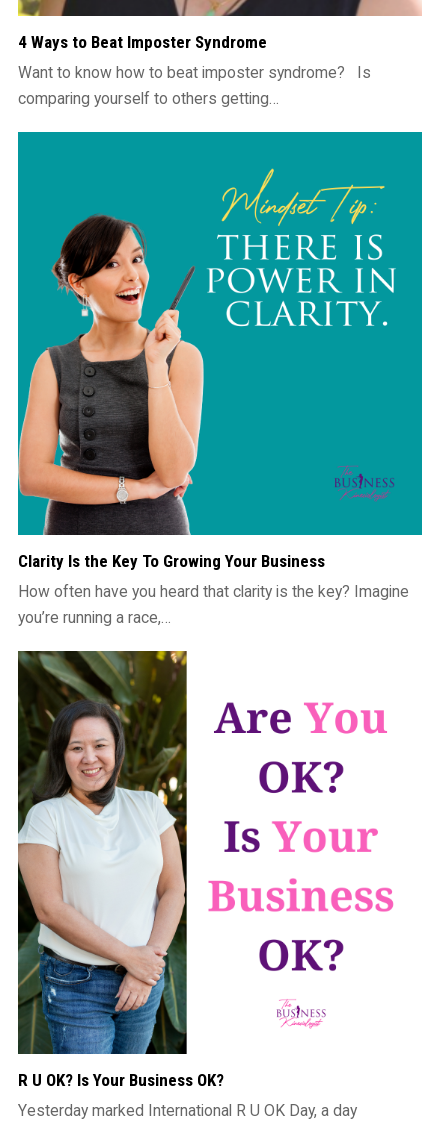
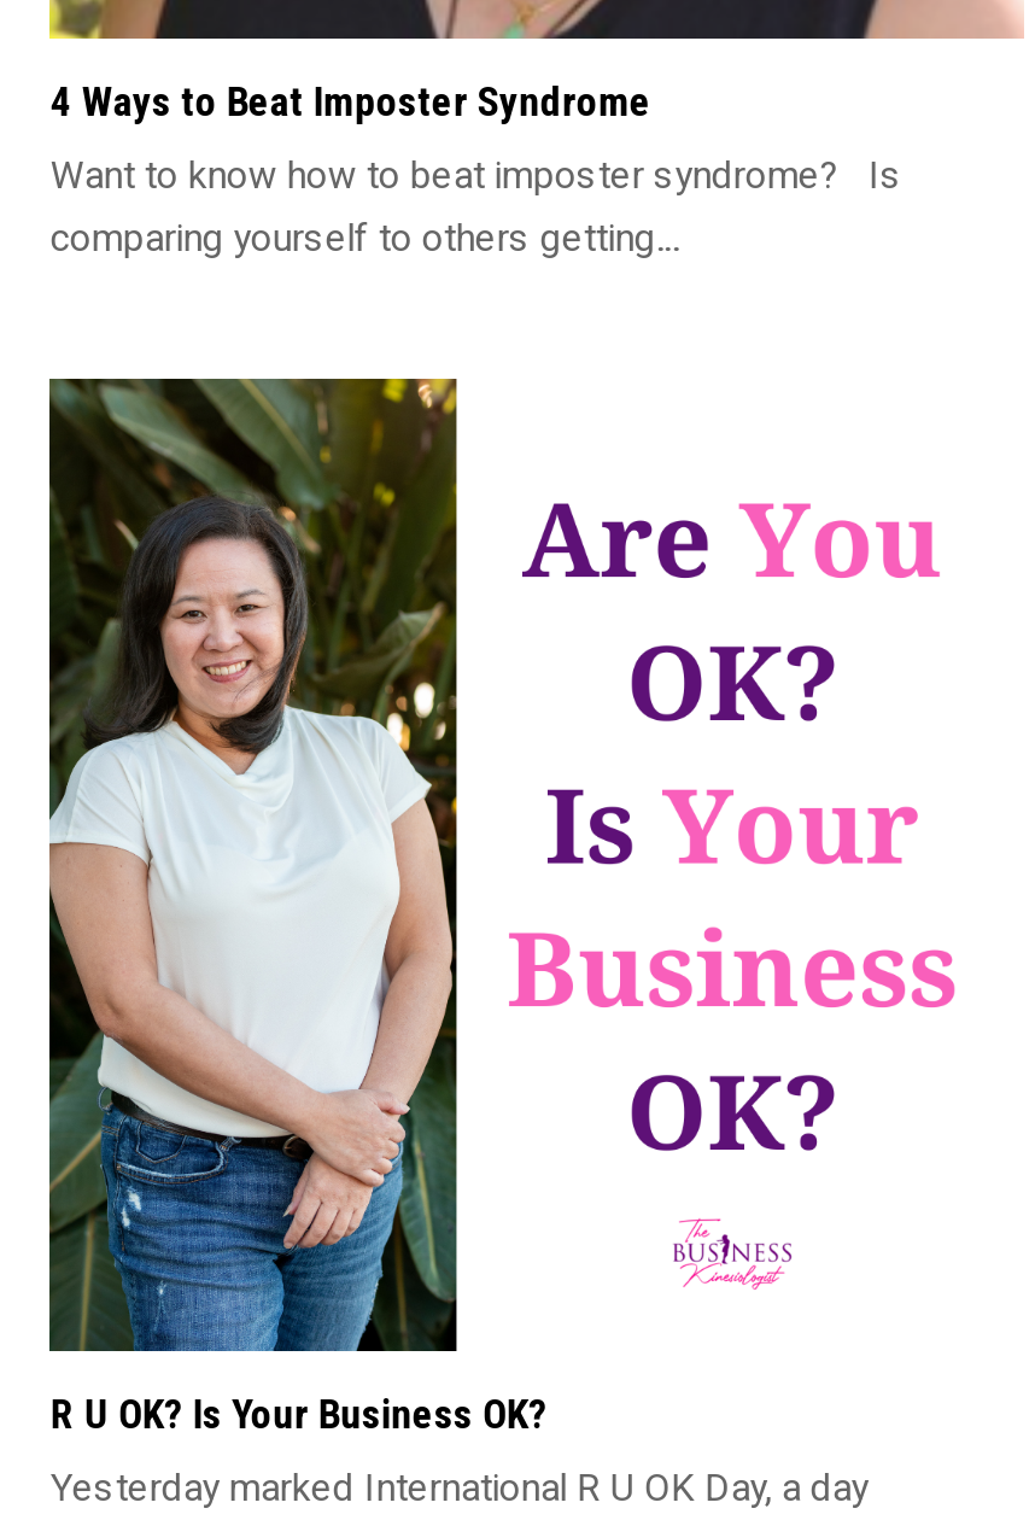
[17,131,423,627] [image] | Clarity Is the Key To Growing Your Business | How often have you heard that clarity is the key? Imagine | you’re running a race,… -> none

